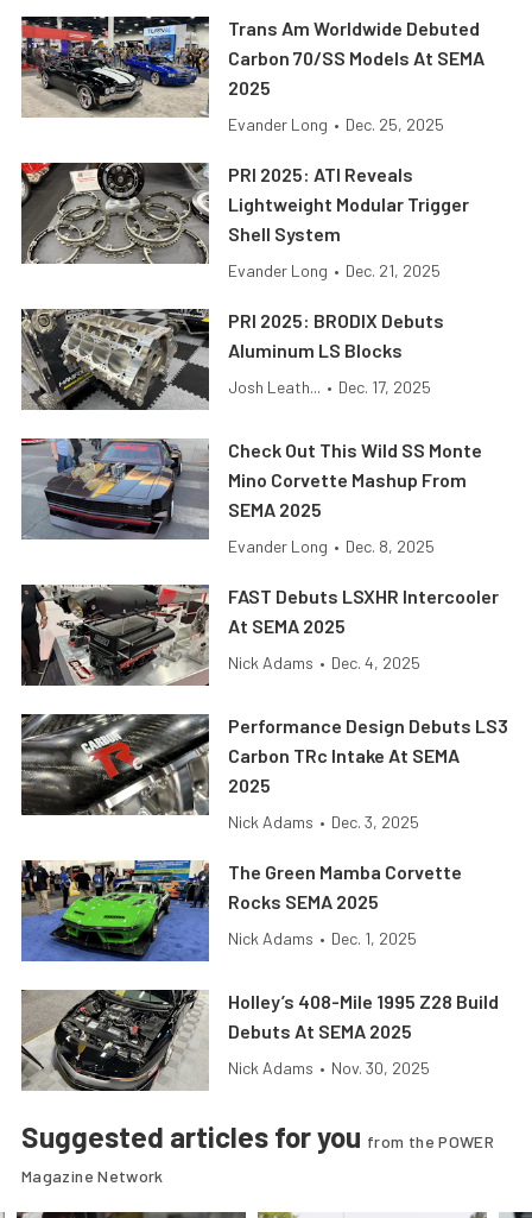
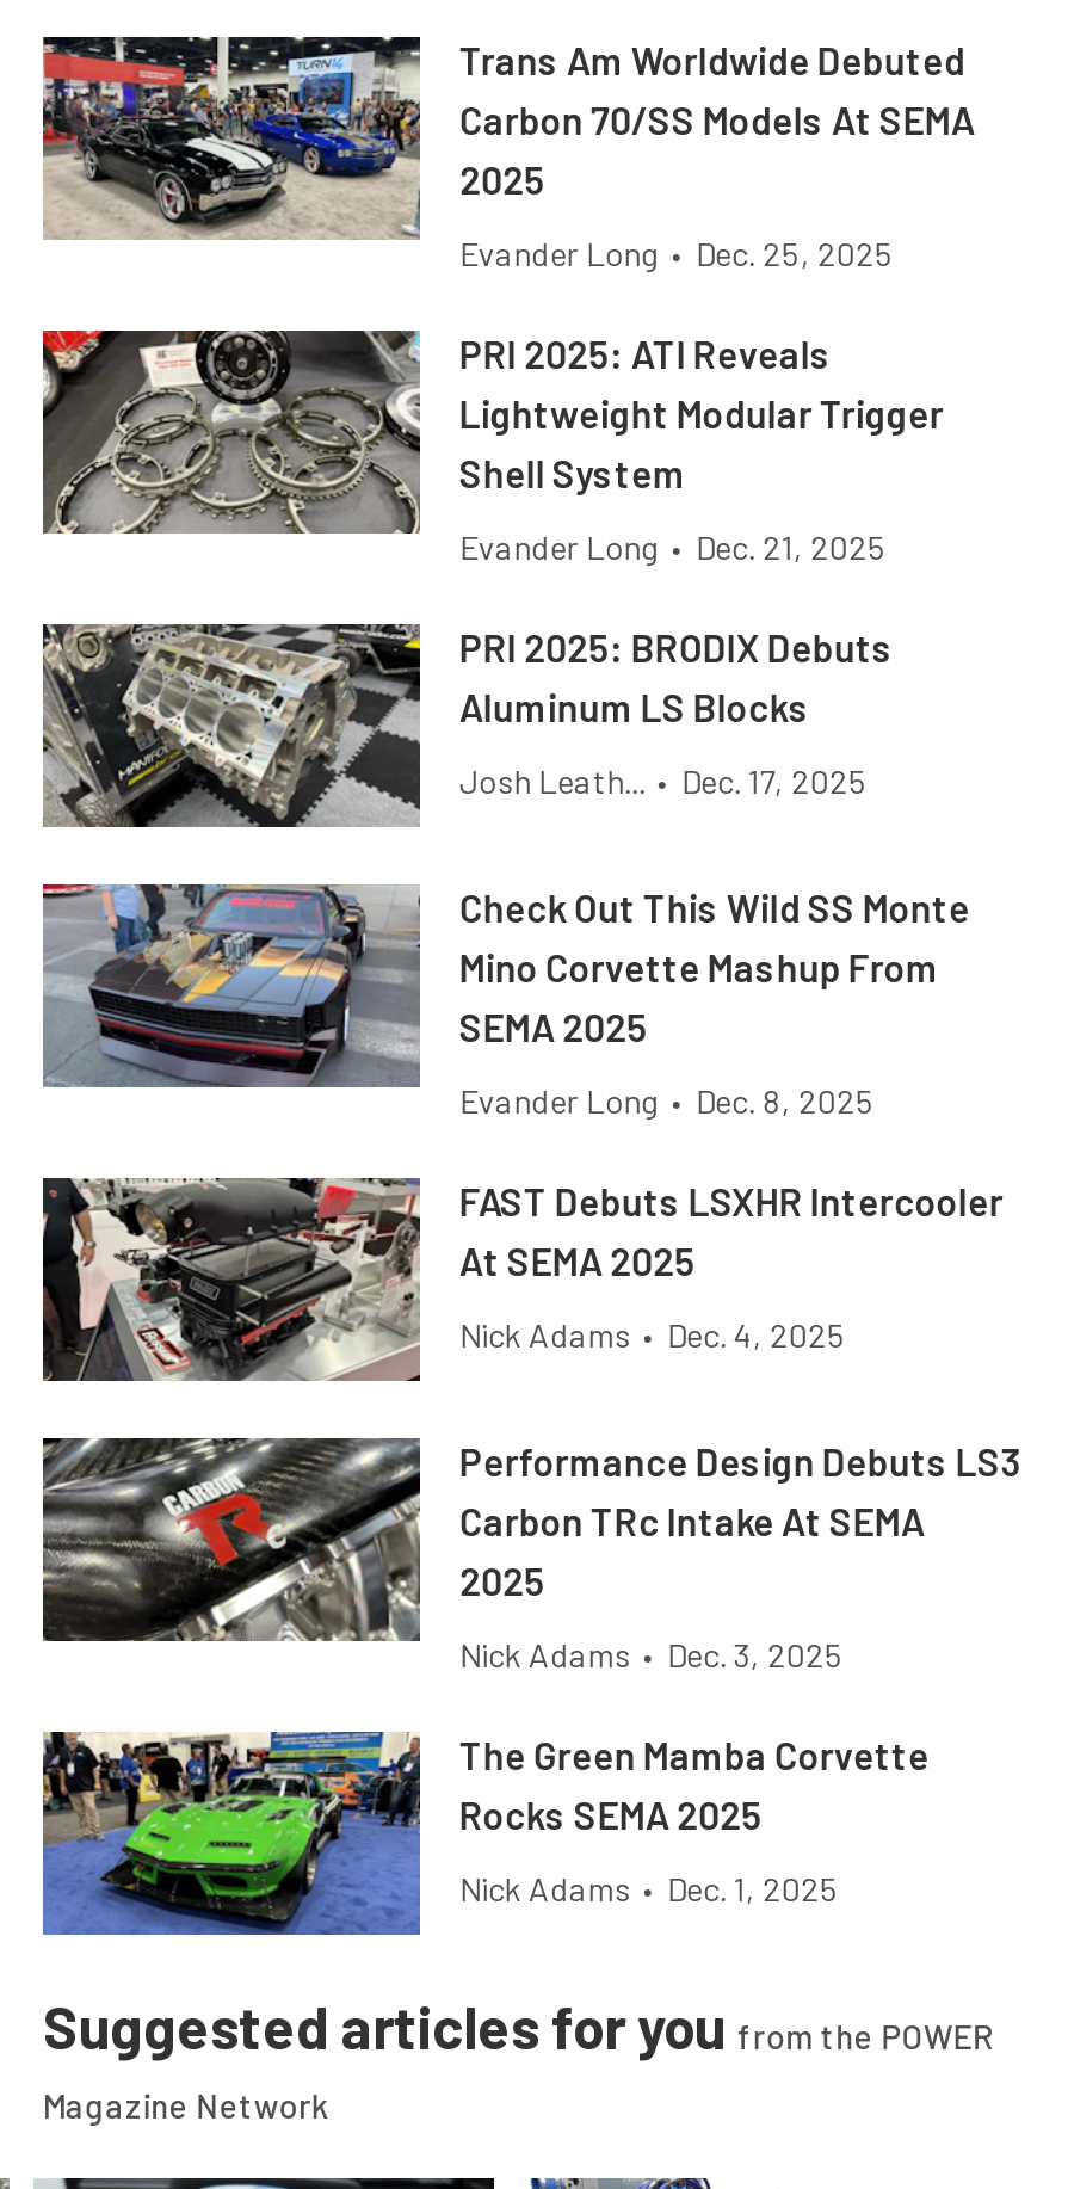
[20,989,499,1092] [image] | Holley’s 408-Mile 1995 Z28 Build | Debuts At SEMA 2025 | Nick Adams • Nov. 30, 2025 -> none

